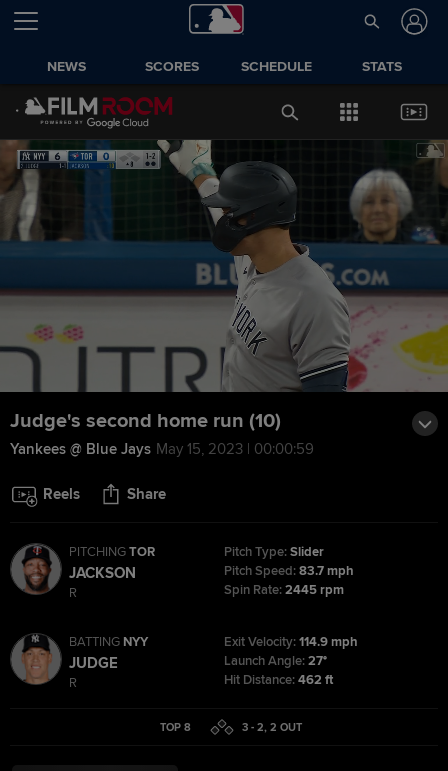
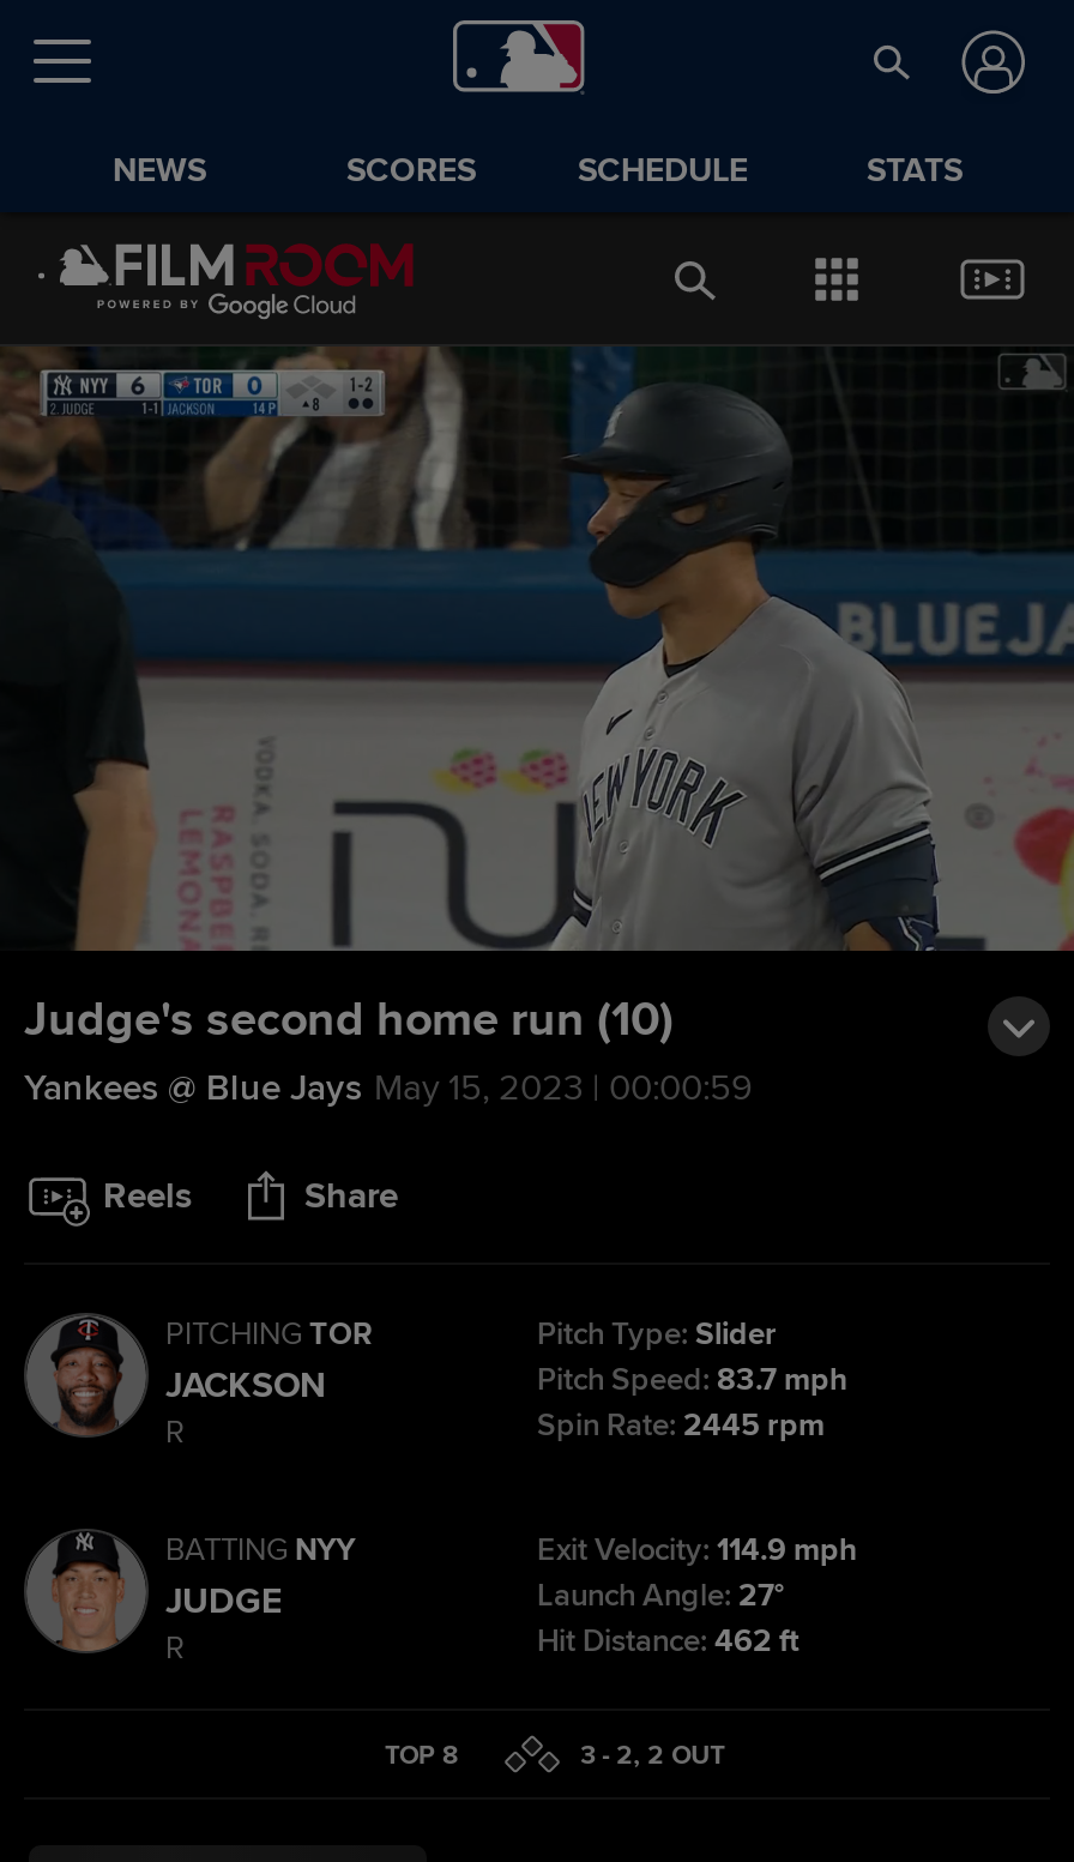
[3,139,445,393] [image] -> [7,344,1067,953] [image]

